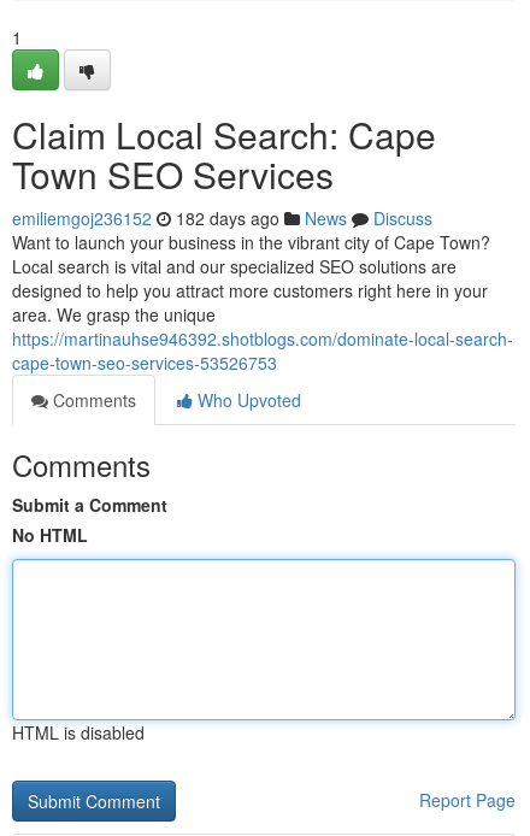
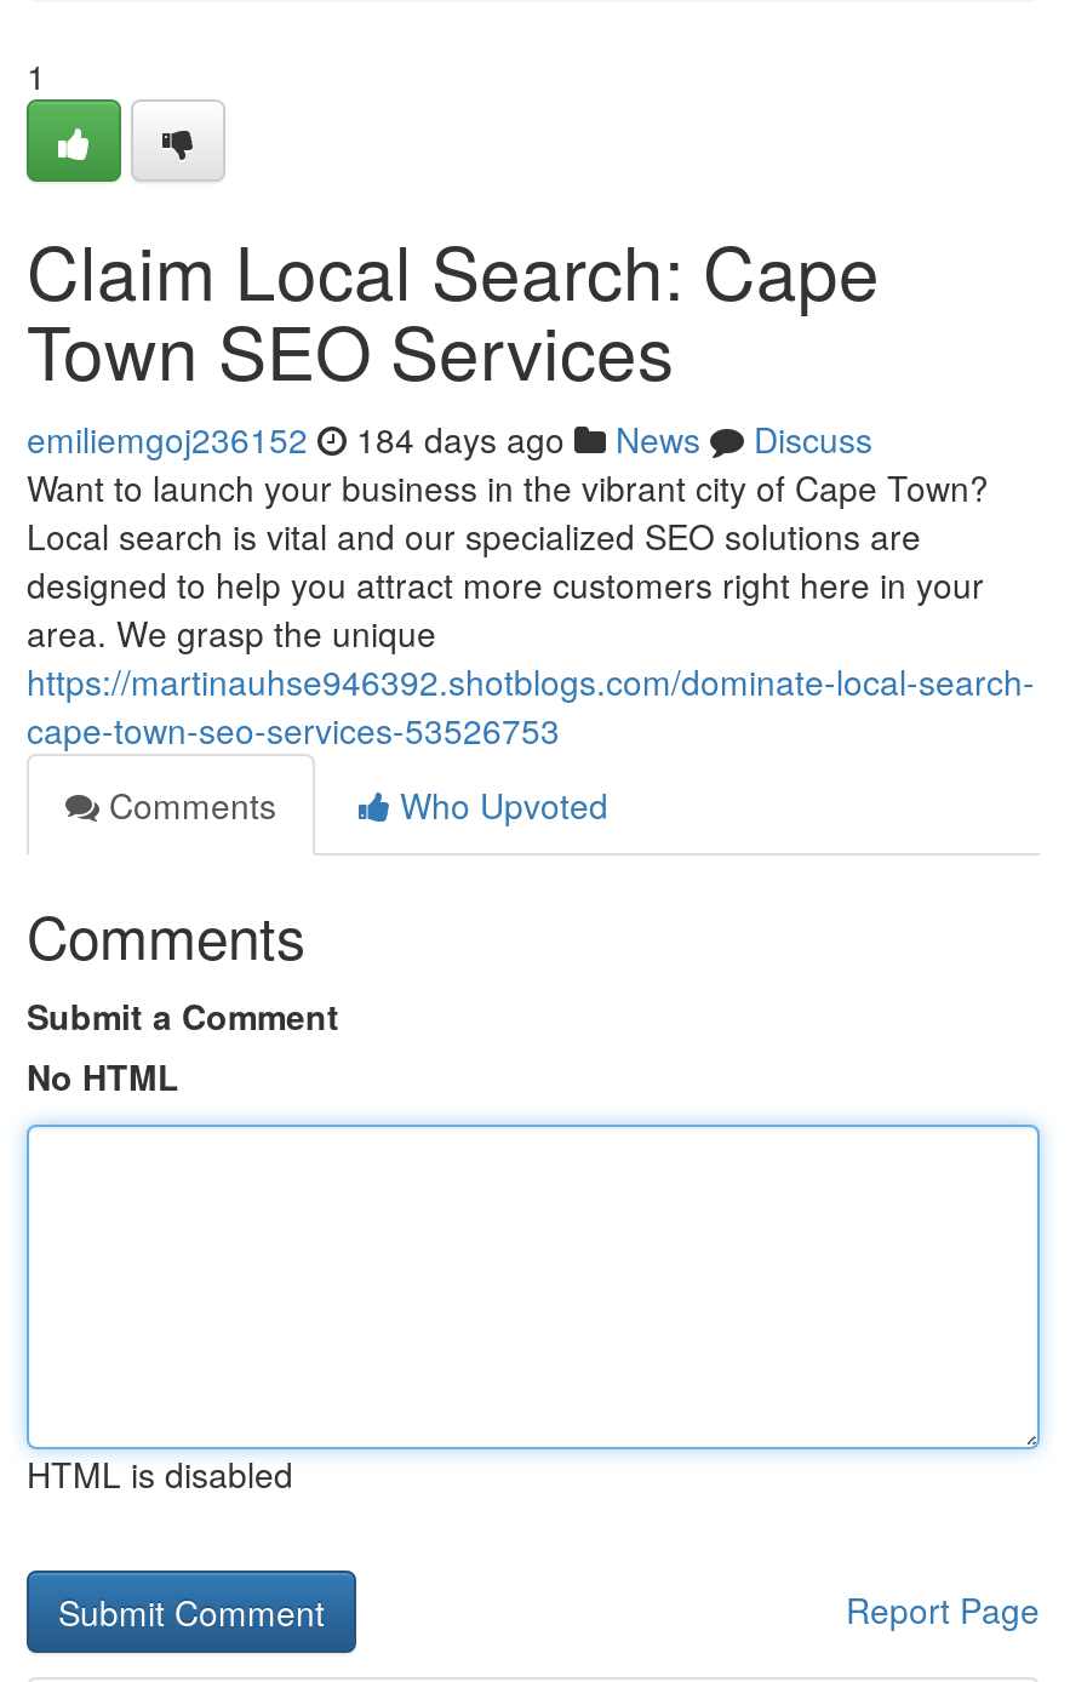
[12,206,432,230] emiliemgoj236152 182 days ago News Discuss -> [27,414,872,463] emiliemgoj236152 184 days ago News Discuss

